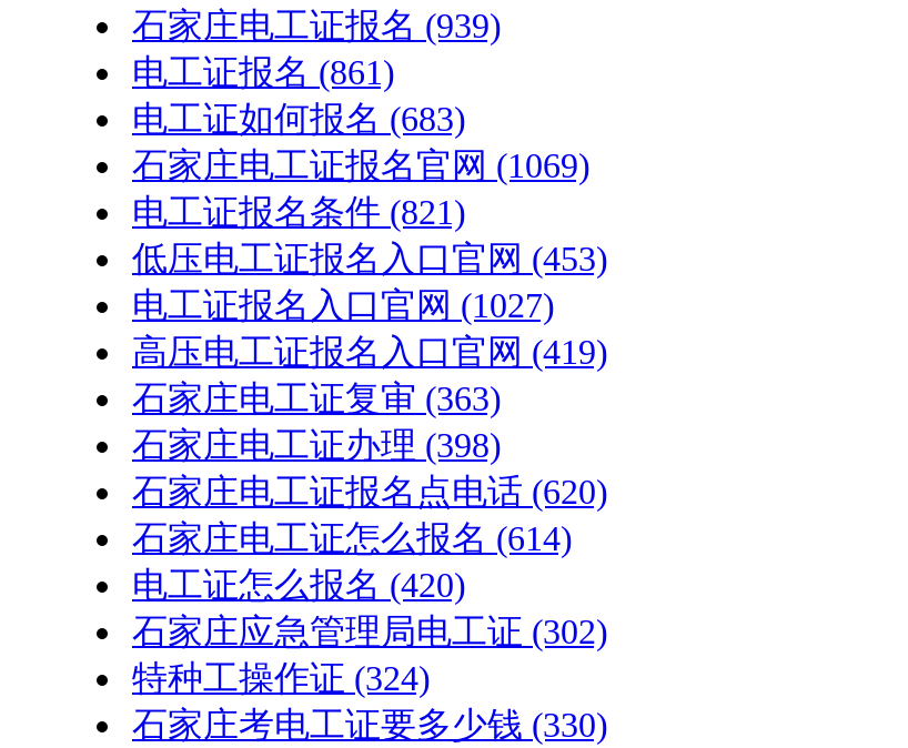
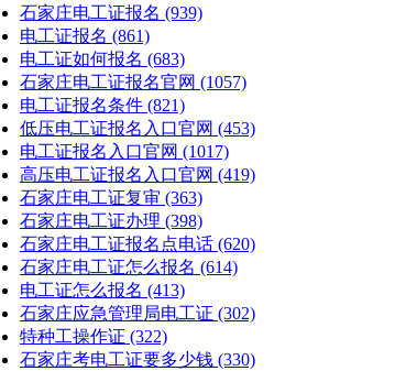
[132,146,589,184] 石家庄电工证报名官网(1069) -> [20,73,246,91] 石家庄电工证报名官网(1057)
[132,286,554,324] 电工证报名入口官网(1027) -> [20,142,229,161] 电工证报名入口官网(1017)
[132,566,465,604] 电工证怎么报名(420) -> [20,281,185,299] 电工证怎么报名(413)
[132,659,430,697] 特种工操作证(324) -> [20,327,167,346] 特种工操作证(322)

